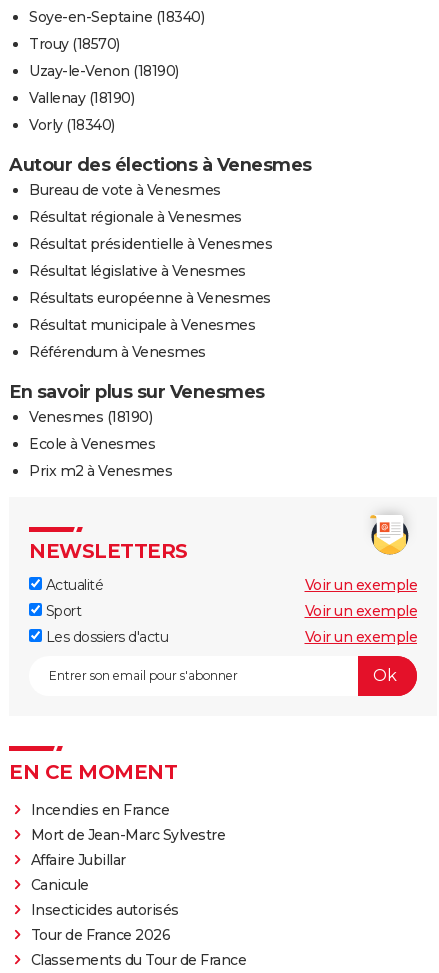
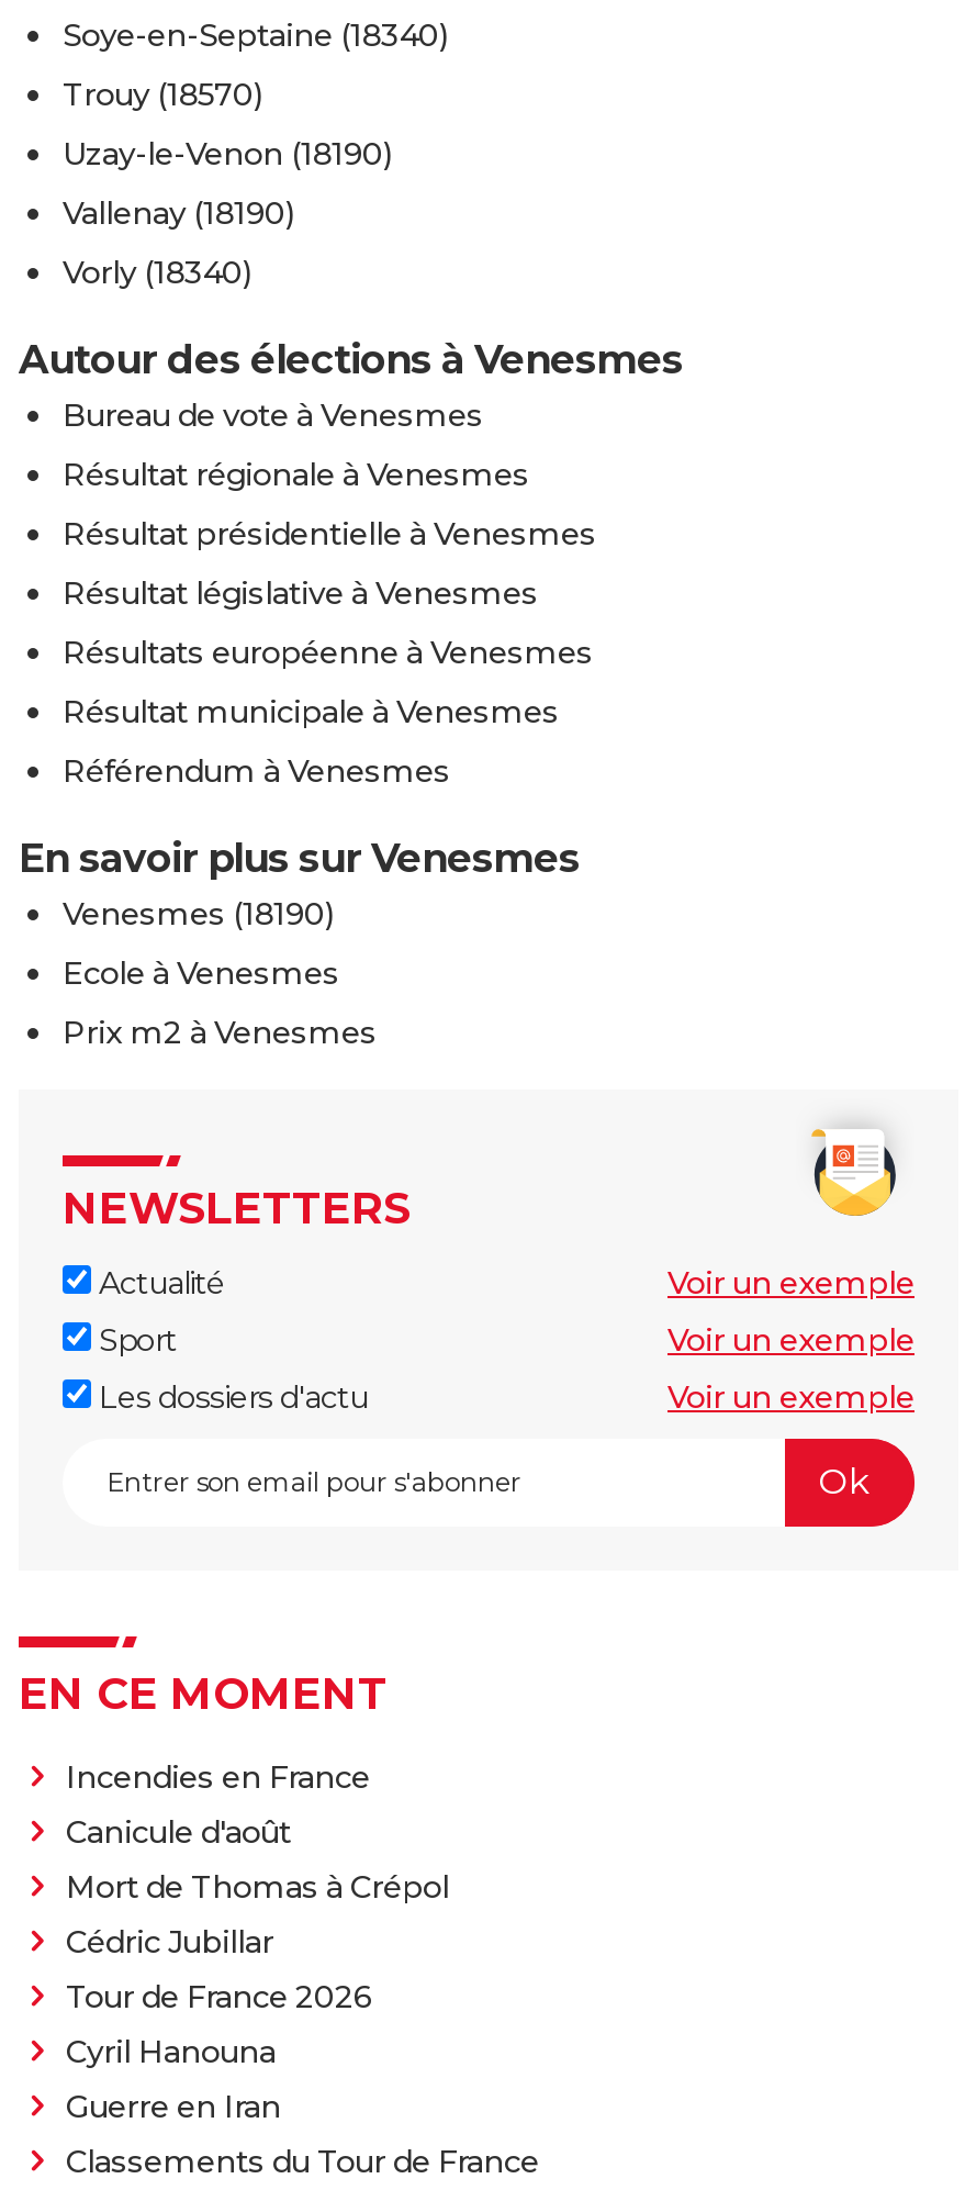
[30,825,225,918] Mort de Jean-Marc Sylvestre | Affaire Jubillar | Canicule | Insecticides autorisés -> [66,1811,449,1960] Canicule d'août | Mort de Thomas à Crépol | Cédric Jubillar
moved [30,925,170,943] -> [66,1976,372,2015]: Tour de France 2026
none -> [66,2031,281,2125] Cyril Hanouna | Guerre en Iran

